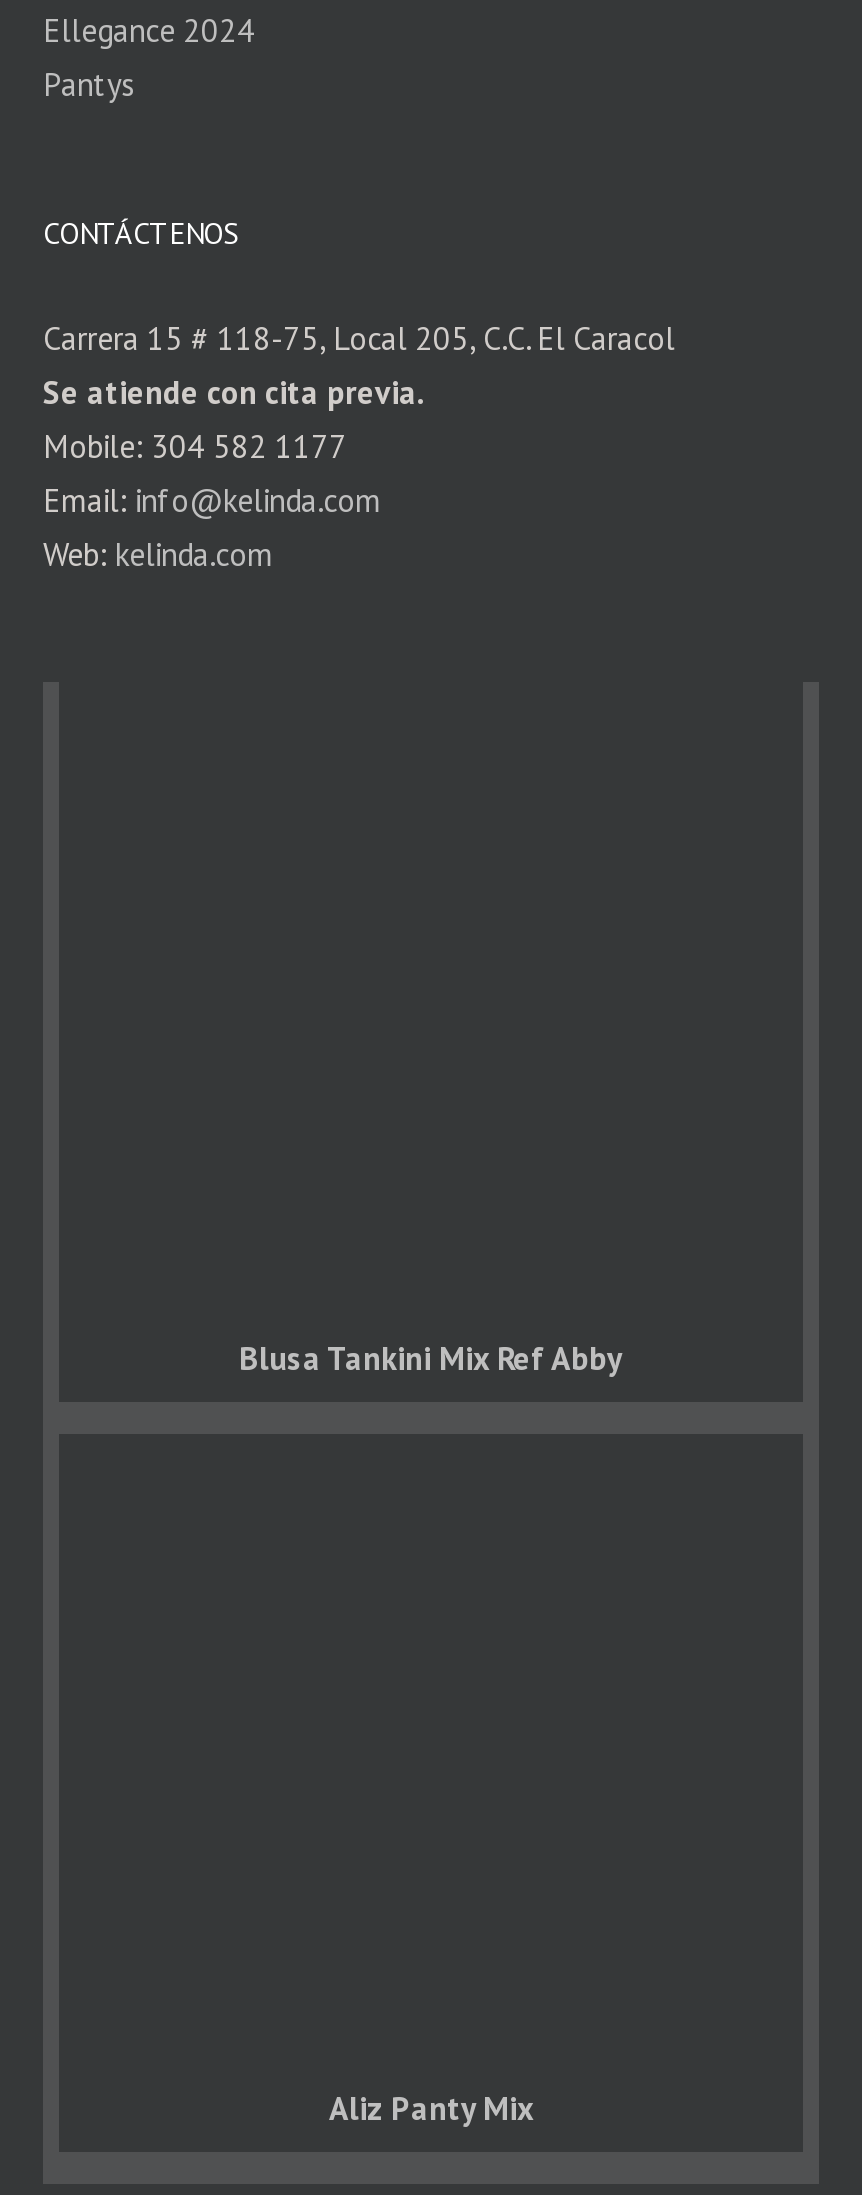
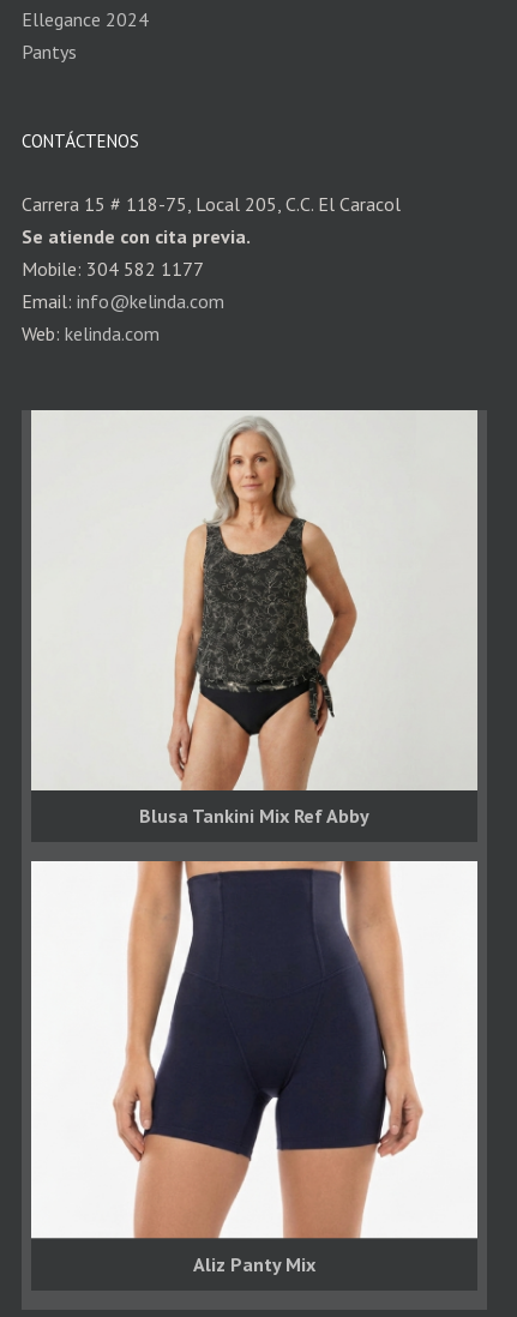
none -> [30,409,479,792] [image]
none -> [30,860,479,1239] [image]

